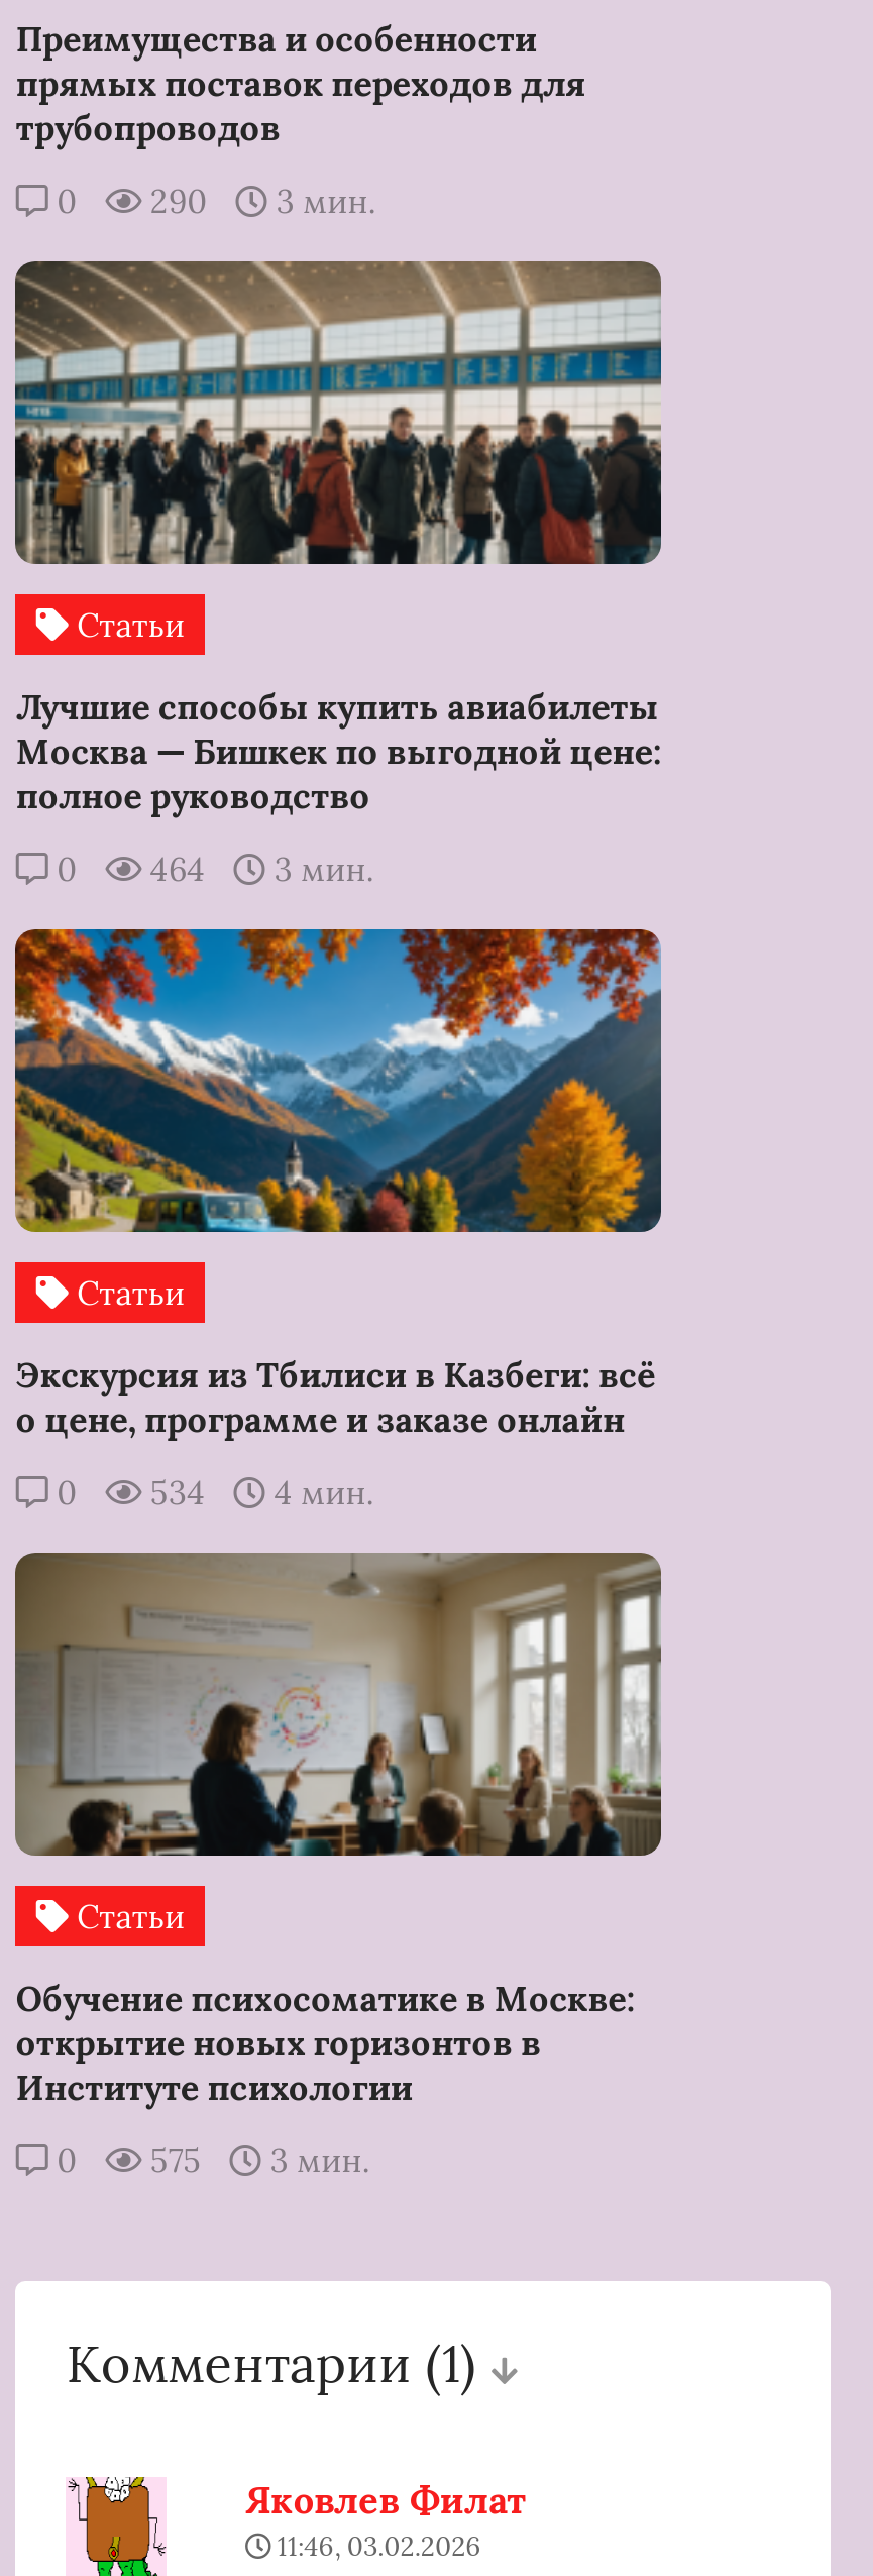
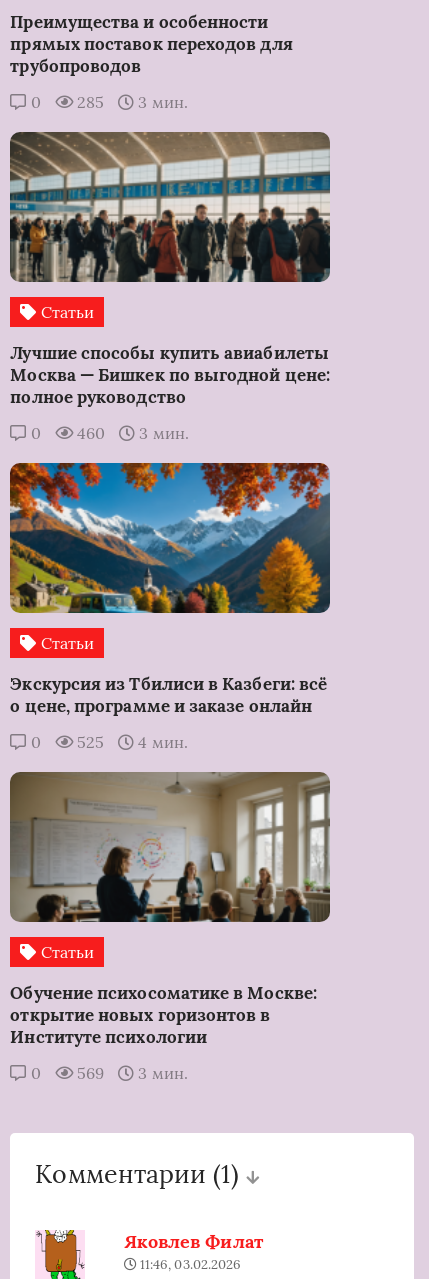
[48,180,376,221] 0 290 3 мин. -> [26,92,188,112] 0 285 3 мин.
[48,848,374,889] 0 464 3 мин. -> [26,423,189,443] 0 460 3 мин.
[48,1472,374,1512] 0 534 4 мин. -> [26,732,188,752] 0 525 4 мин.
[48,2140,370,2180] 0 575 3 мин. -> [26,1063,188,1083] 0 569 3 мин.

